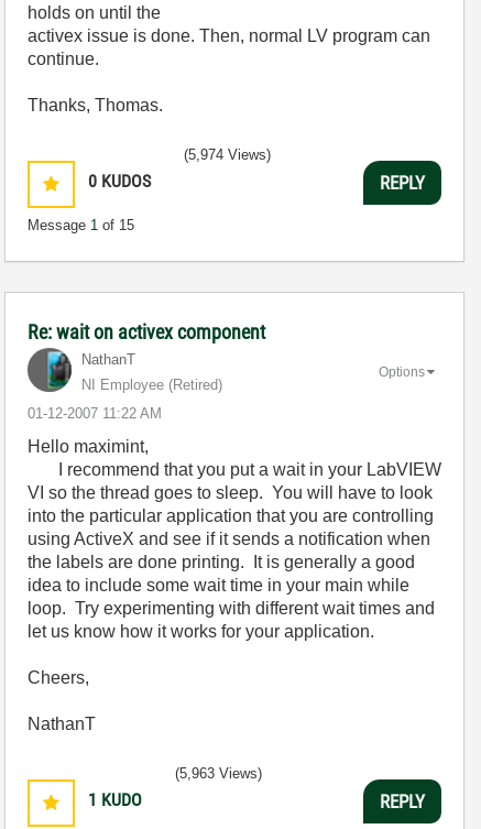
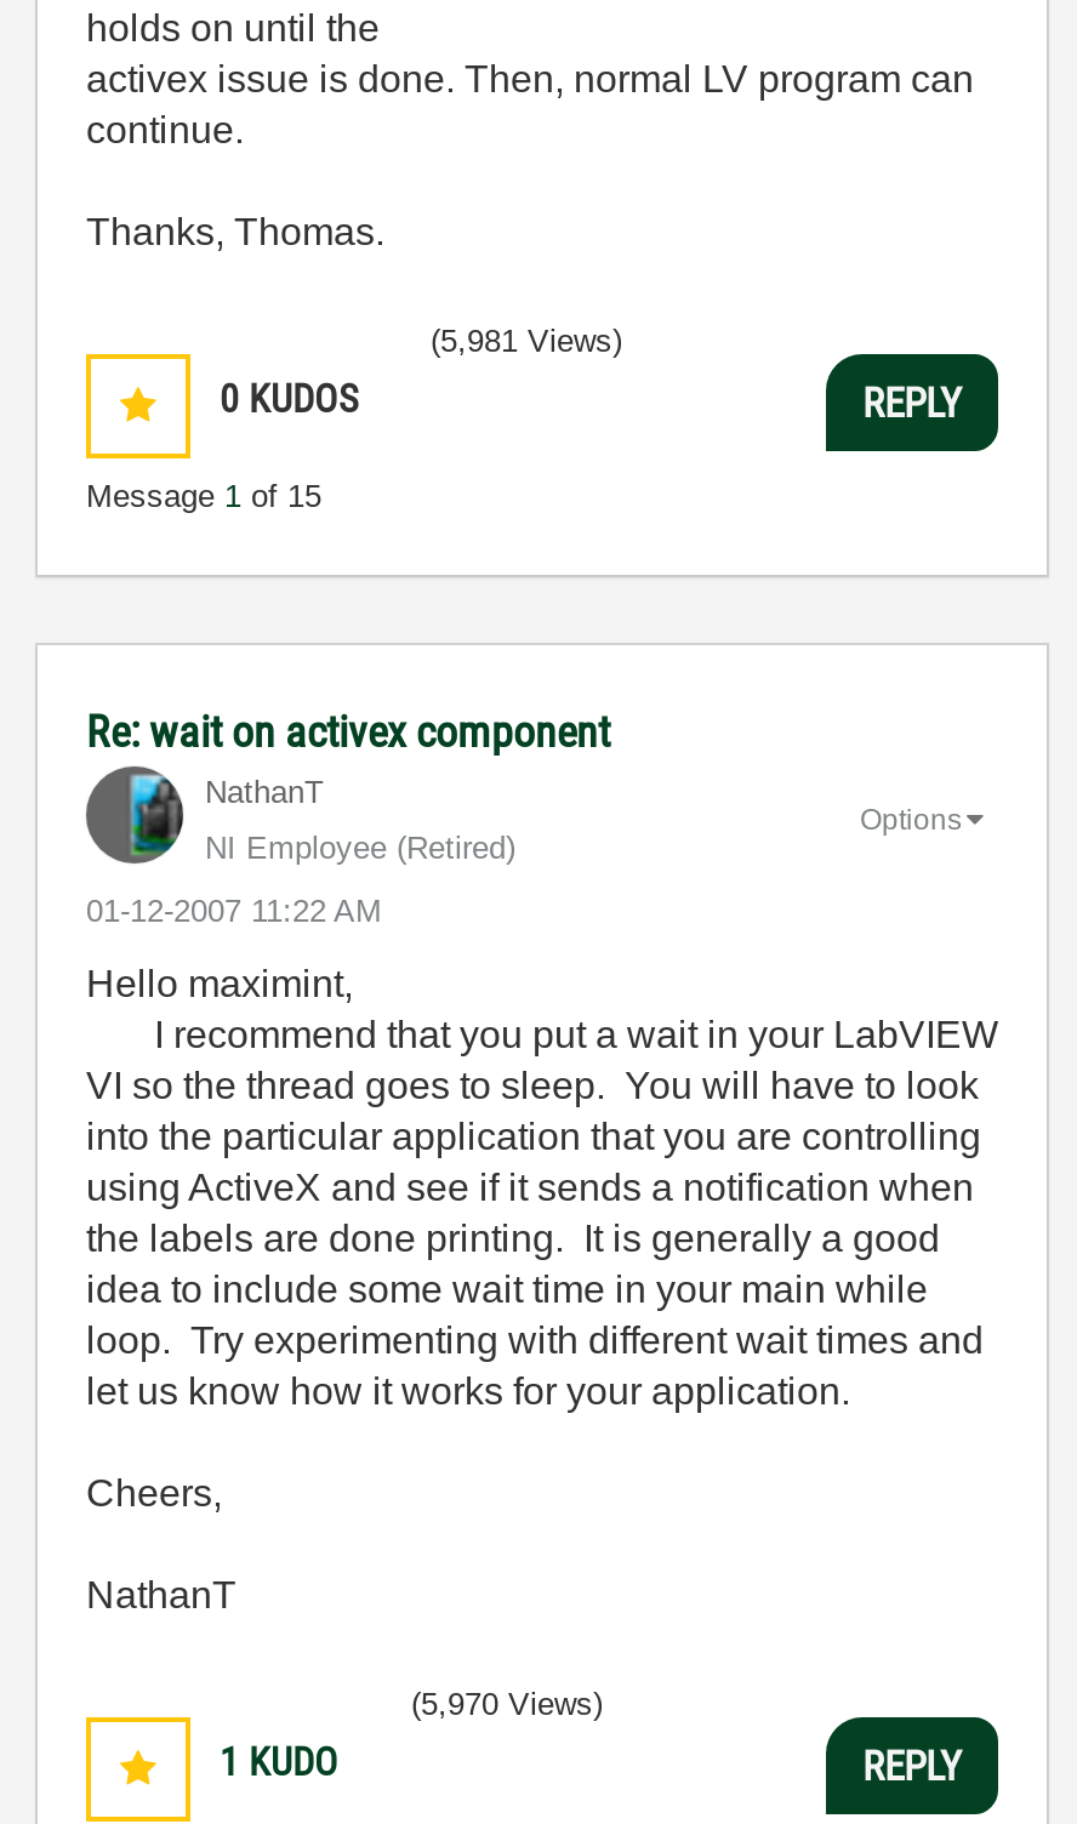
[184,146,271,163] (5,974 Views) -> [431,323,622,359] (5,981 Views)
[175,765,262,782] (5,963 Views) -> [411,1686,603,1722] (5,970 Views)

